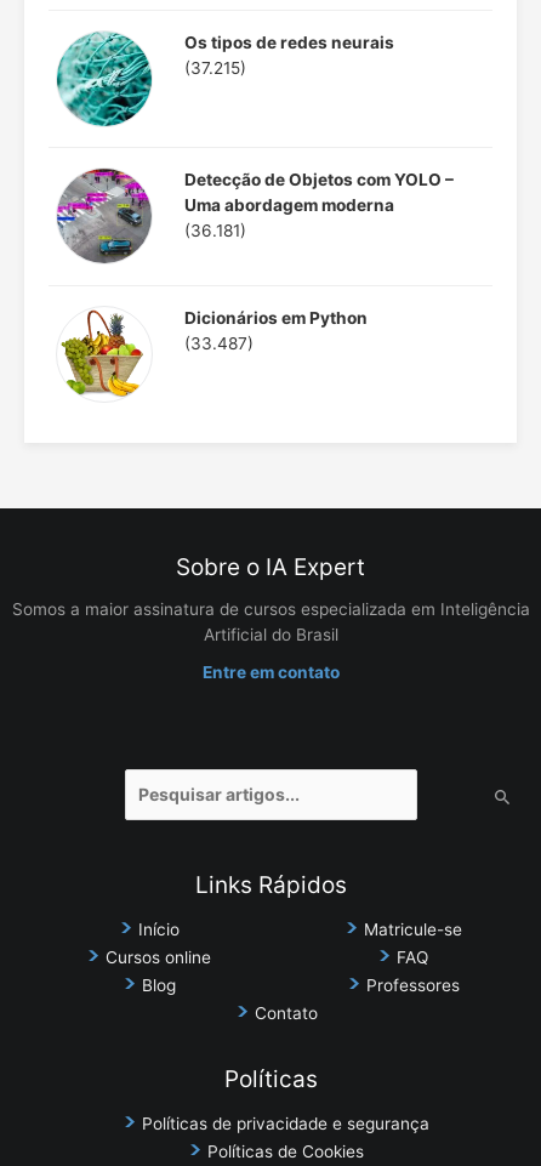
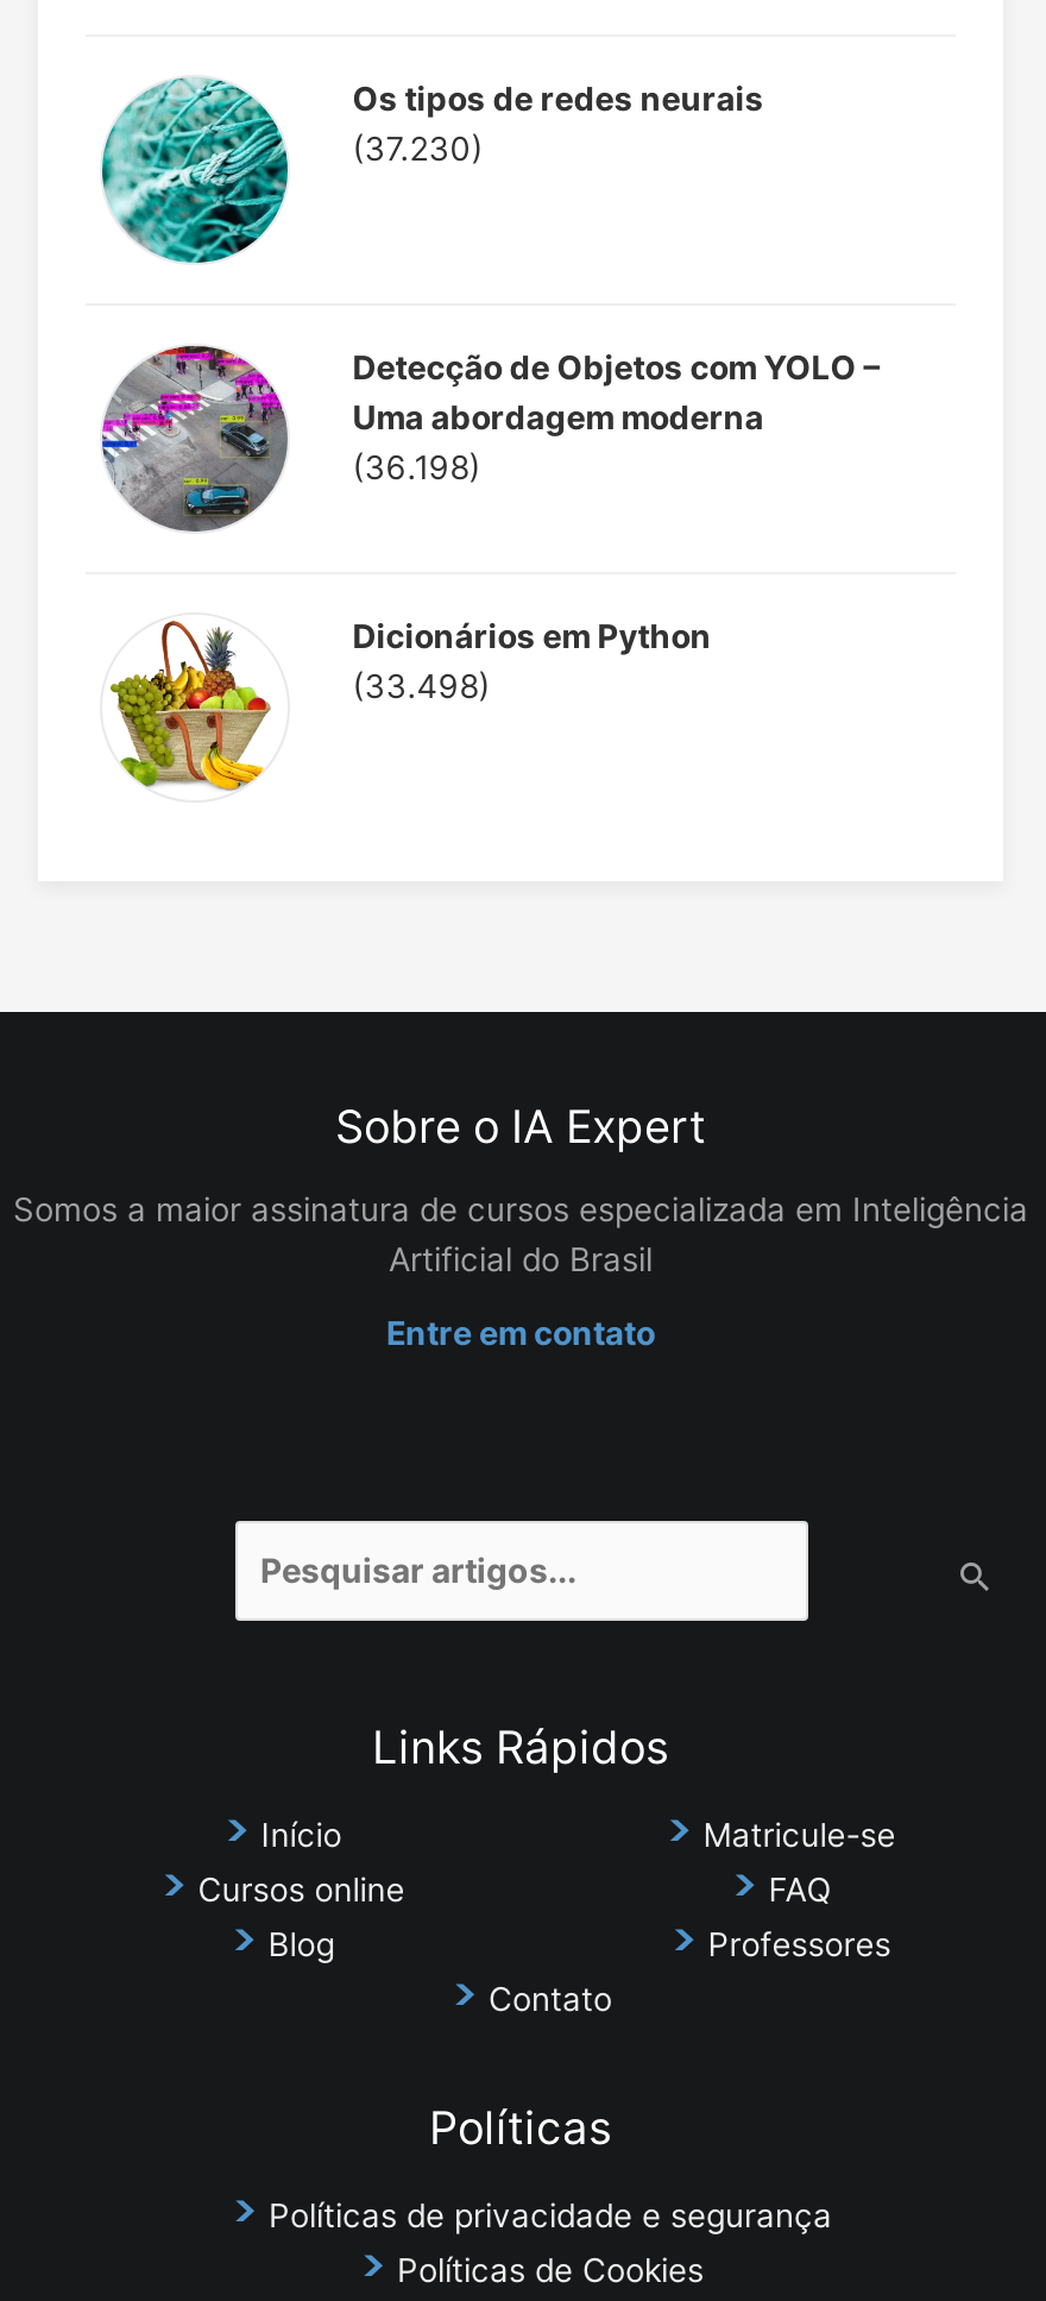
[185,58,246,77] (37.215) -> [352,129,483,167] (37.230)
[185,221,246,240] (36.181) -> [352,449,481,487] (36.198)
[185,333,254,353] (33.487) -> [352,669,490,707] (33.498)

